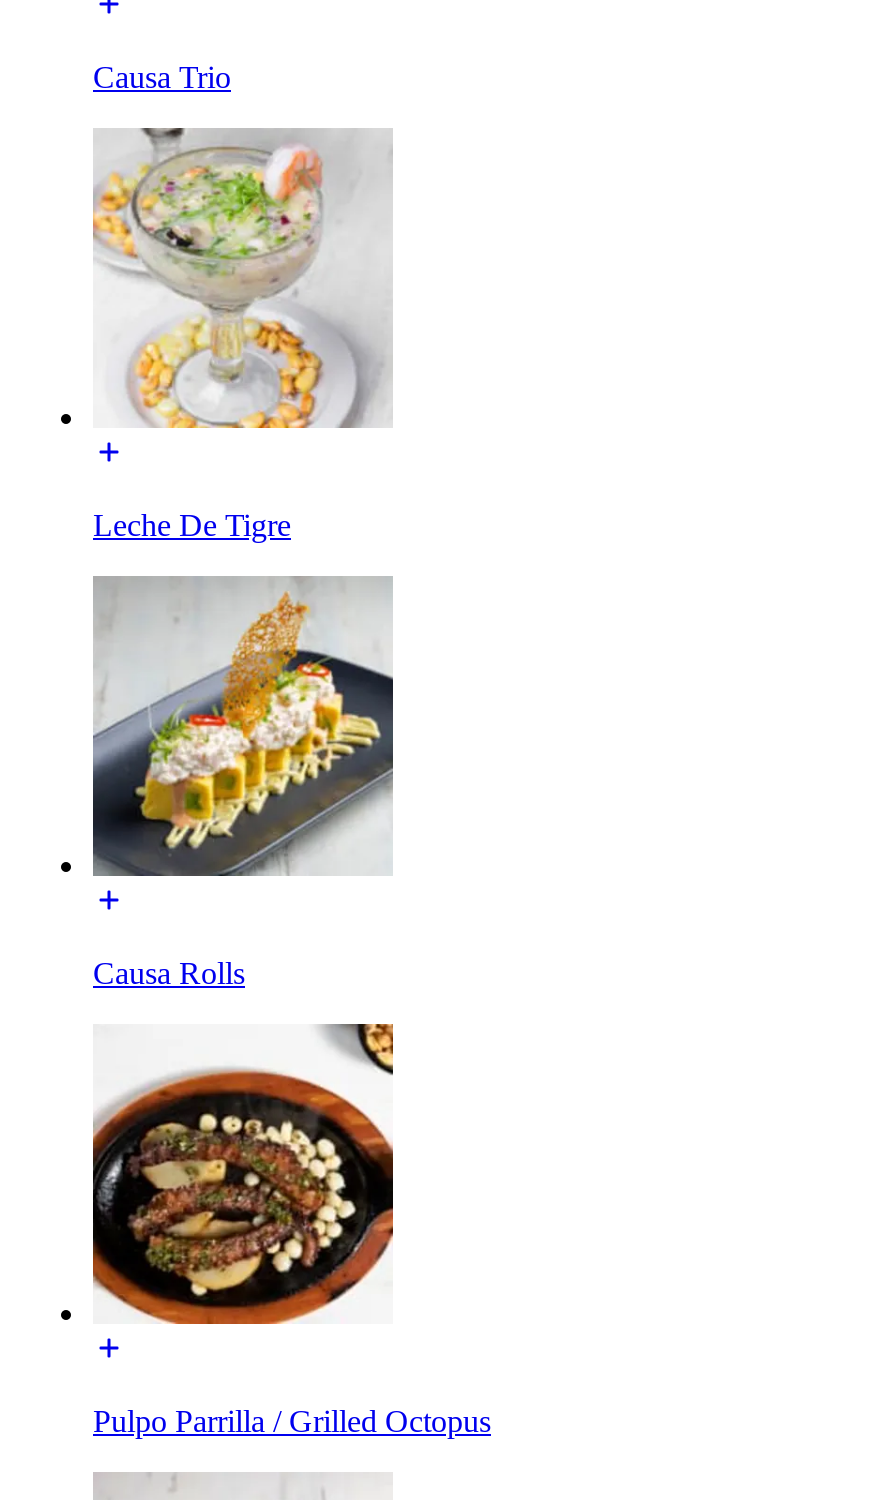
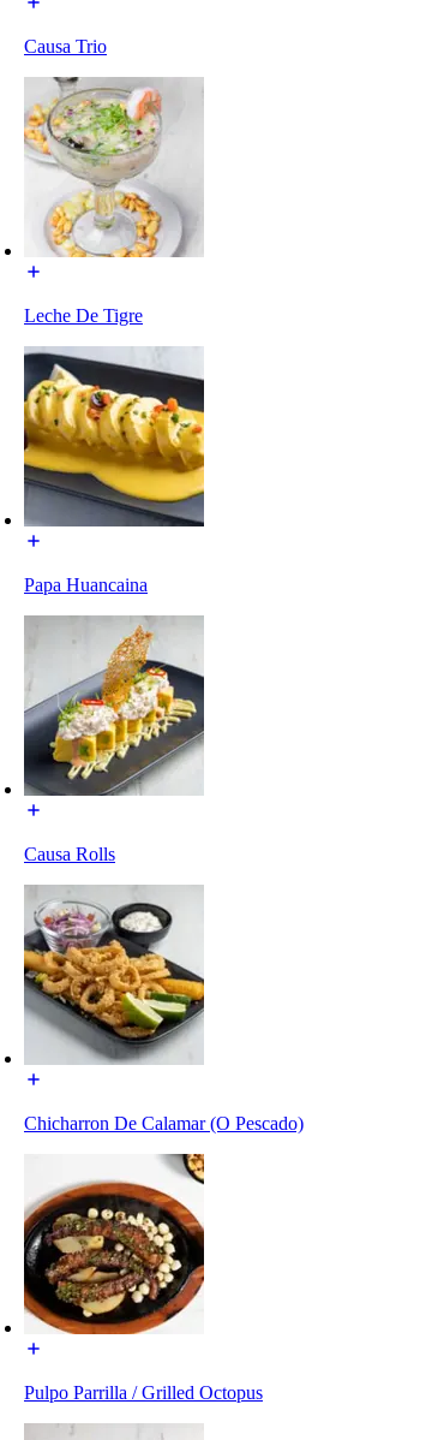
none -> [23,349,205,595] [image] | Papa Huancaina
none -> [24,1113,304,1133] Chicharron De Calamar (O Pescado)
none -> [24,887,205,1064] [image]

